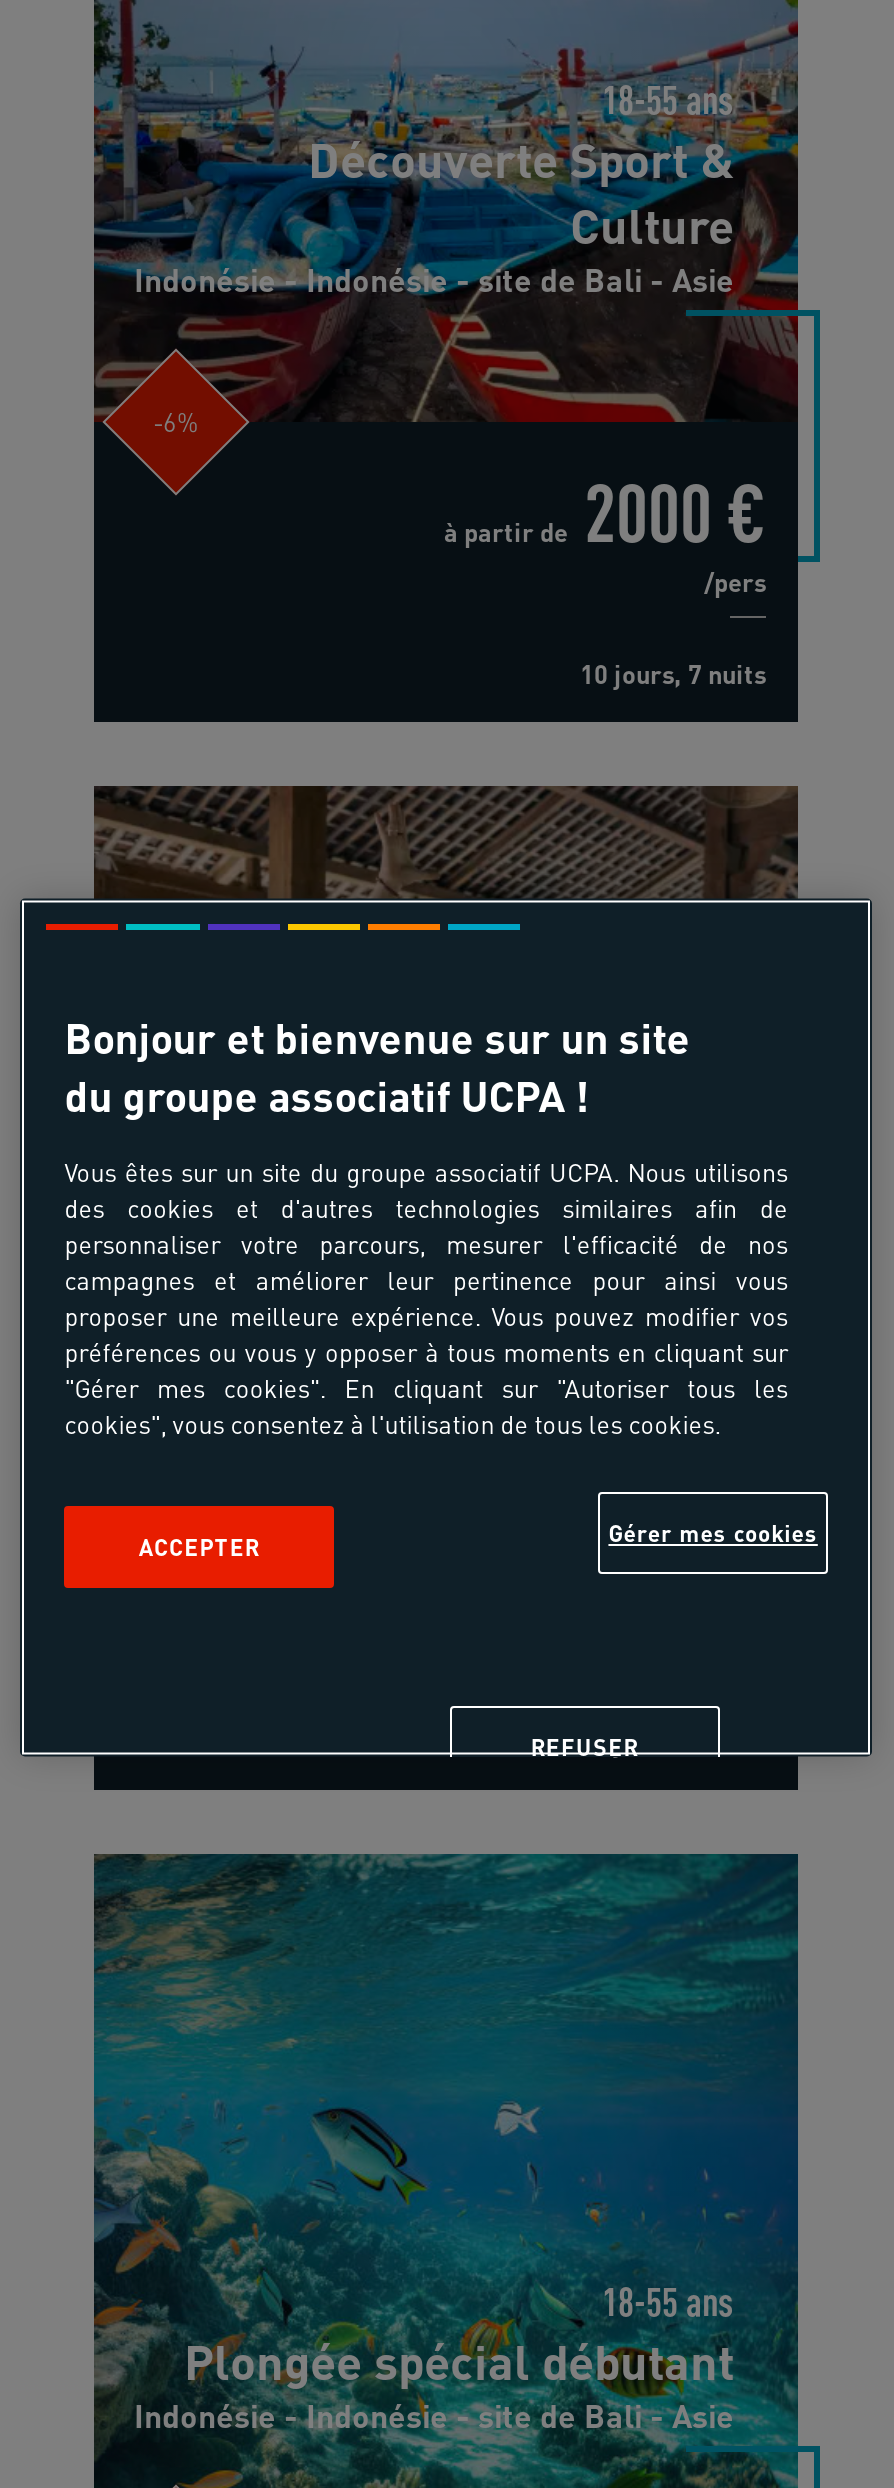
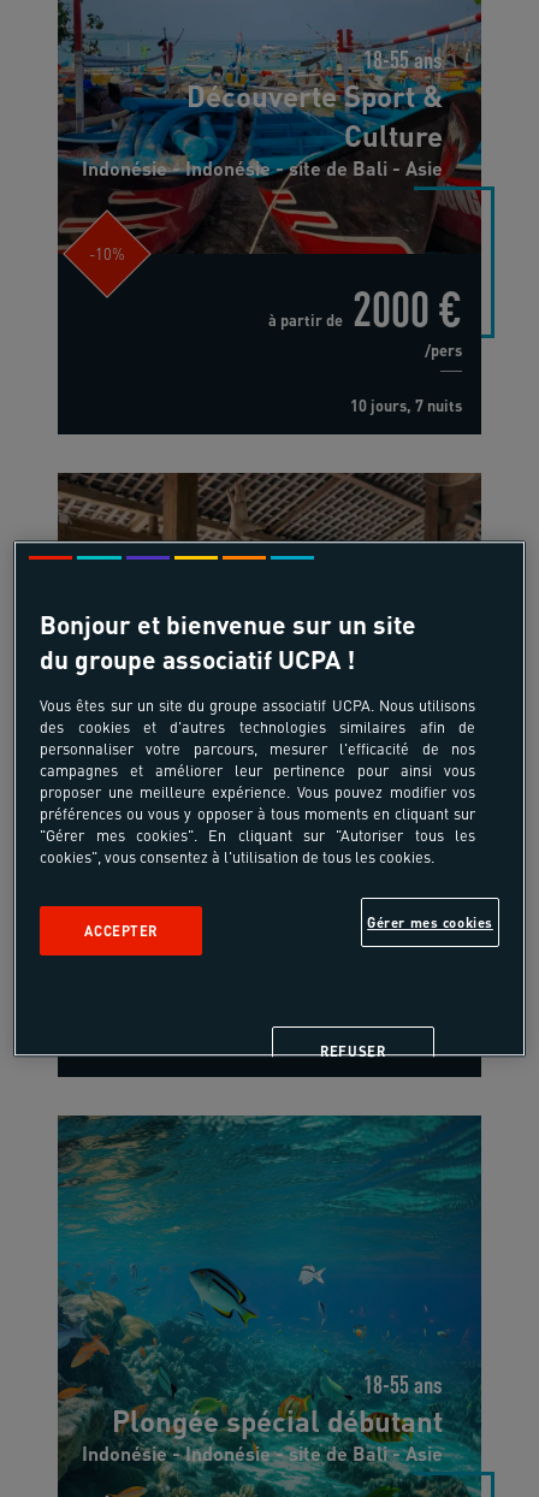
[153,405,199,437] -6% -> [89,244,125,263] -10%

